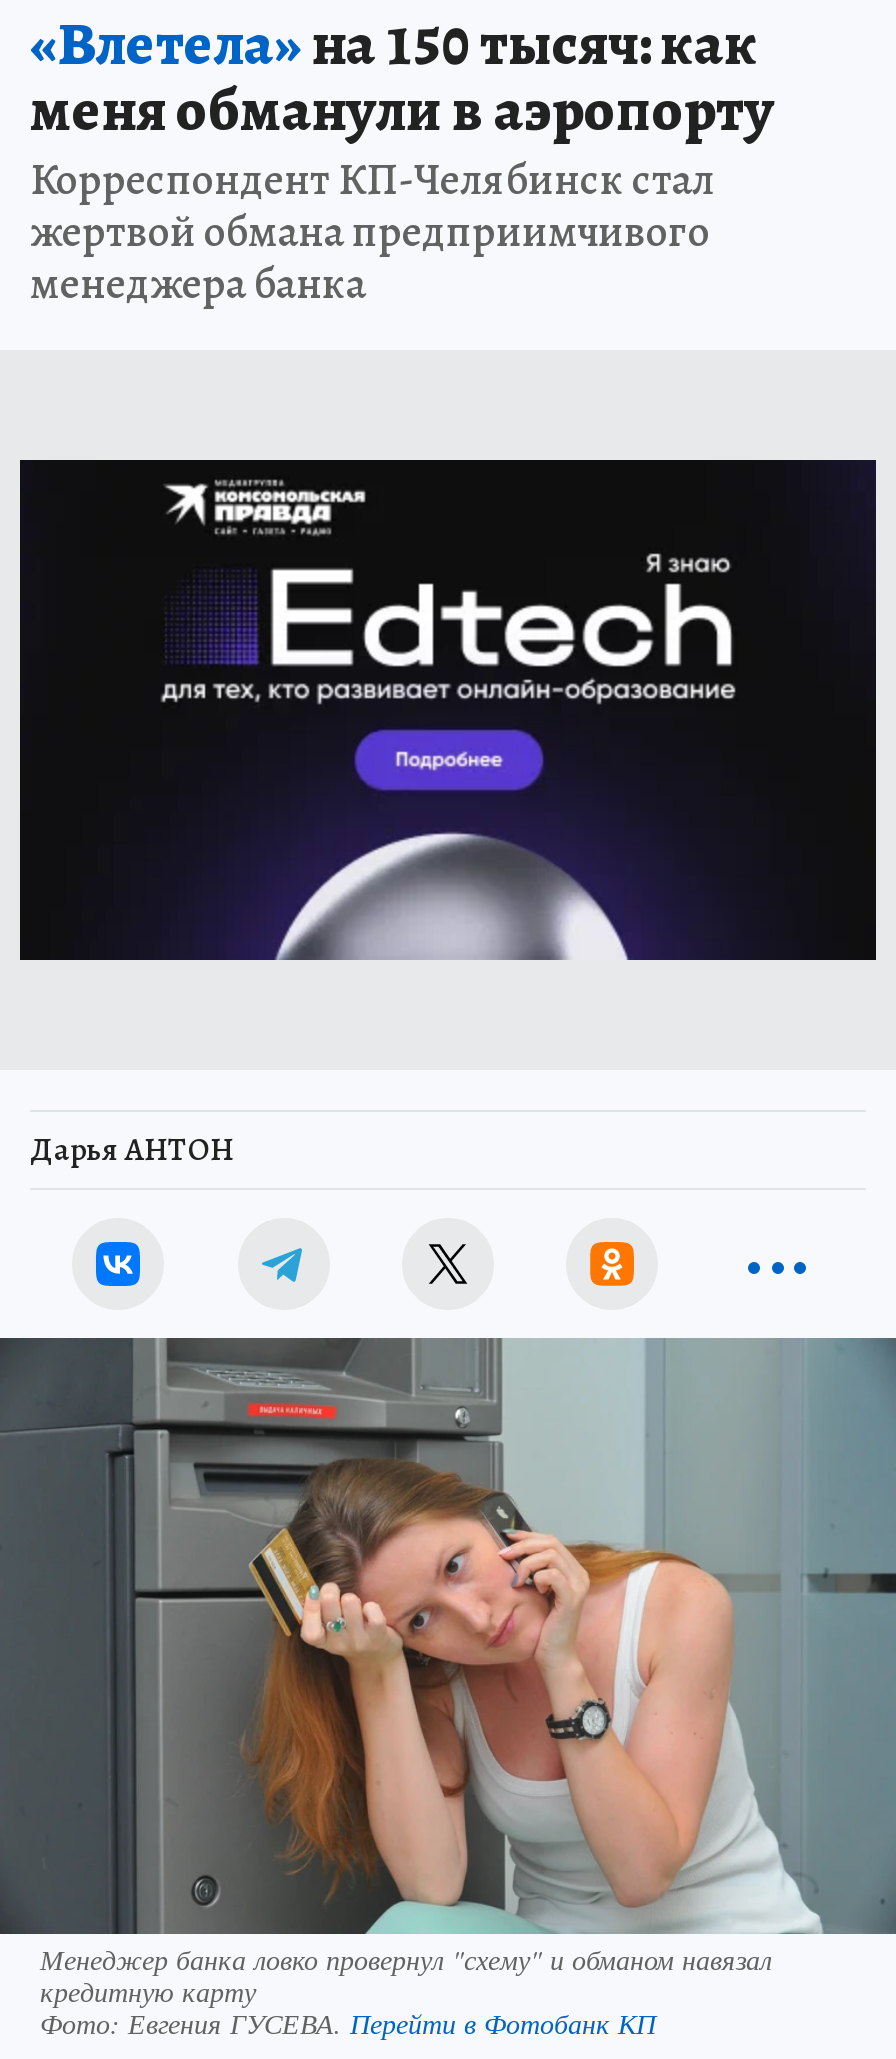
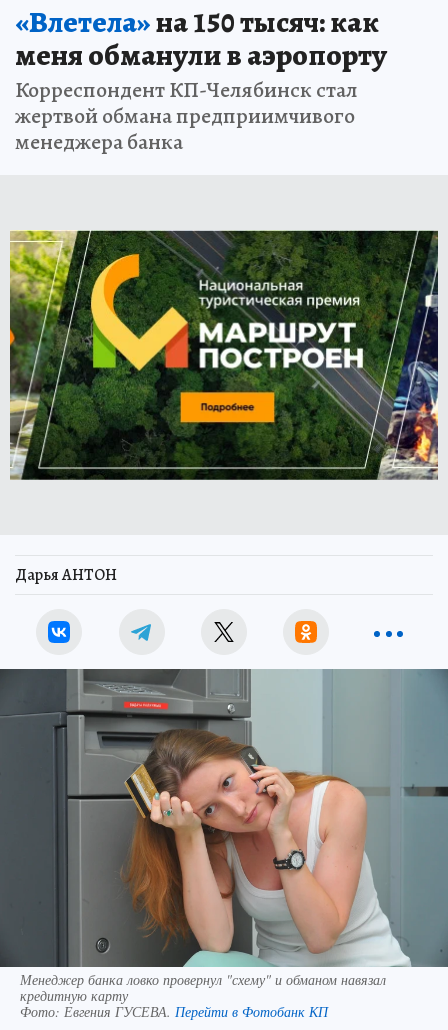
[18,458,878,960] [image] -> [9,230,439,481] [image]

